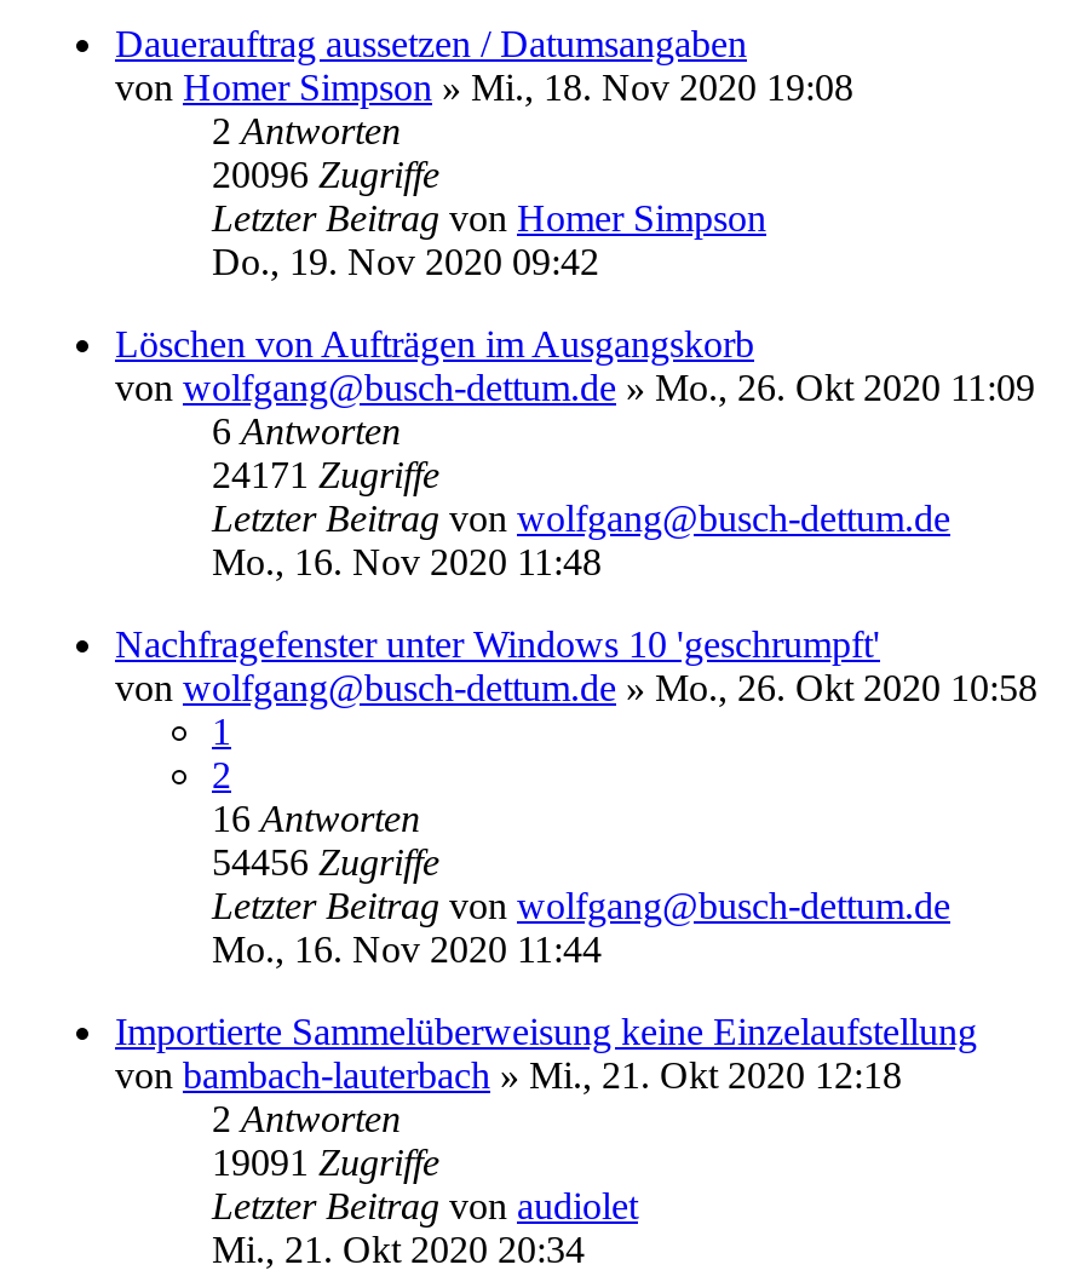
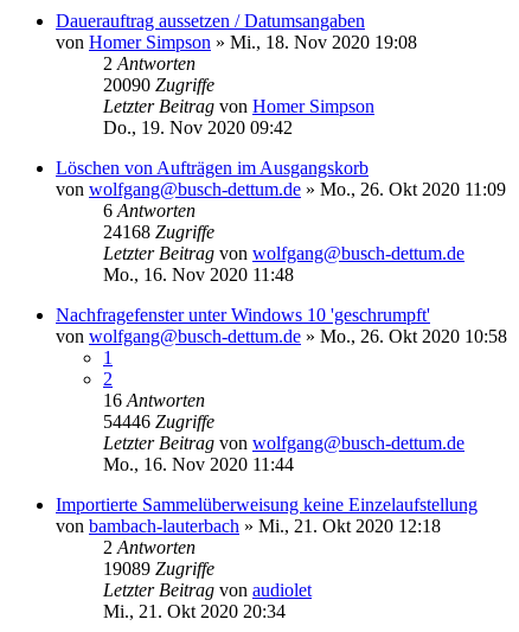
[212,154,439,195] 20096 Zugriffe -> [103,75,214,95] 20090 Zugriffe
[212,454,439,495] 24171 Zugriffe -> [103,222,214,242] 24168 Zugriffe
[212,841,439,882] 54456 Zugriffe -> [103,411,214,431] 54446 Zugriffe
[212,1141,439,1182] 19091 Zugriffe -> [103,558,214,579] 19089 Zugriffe

